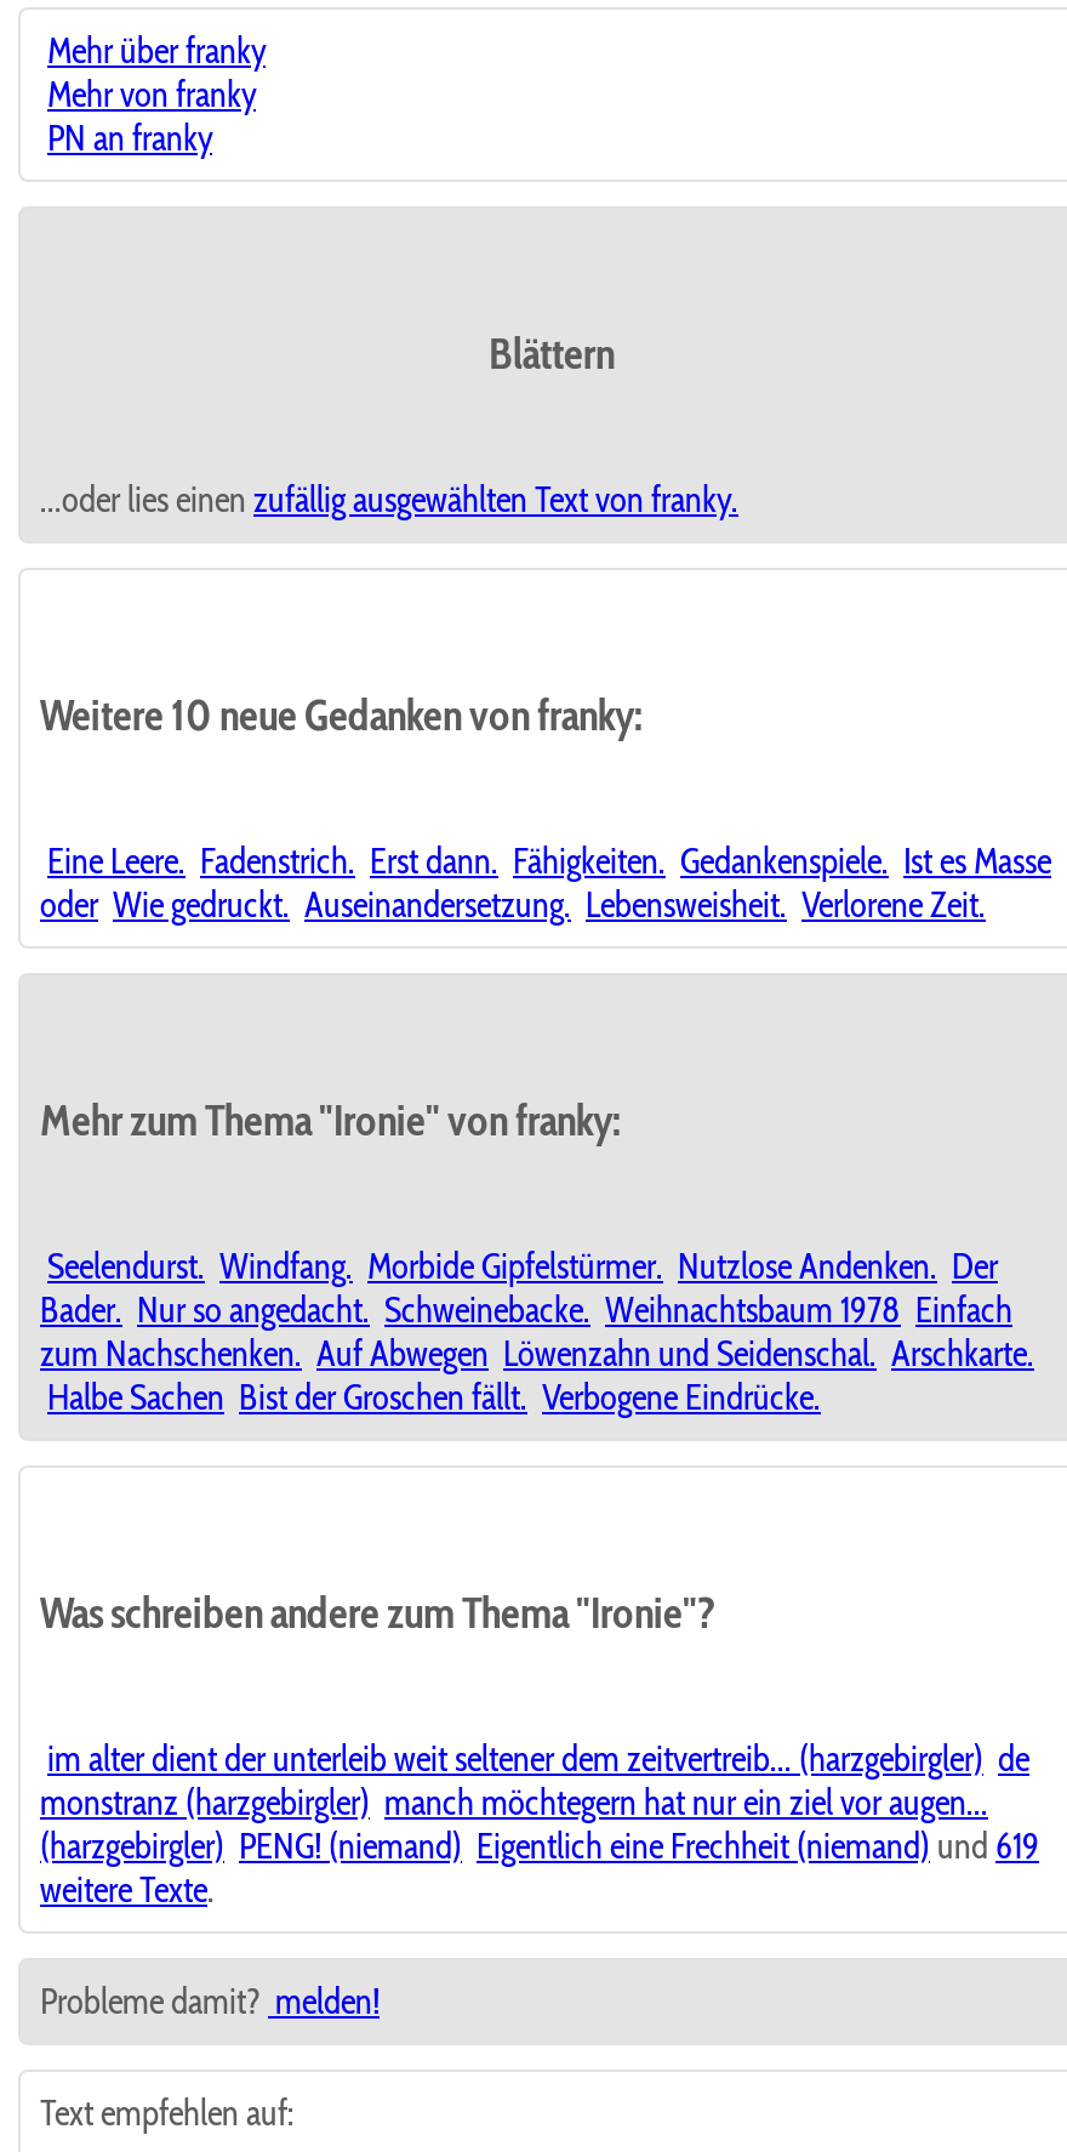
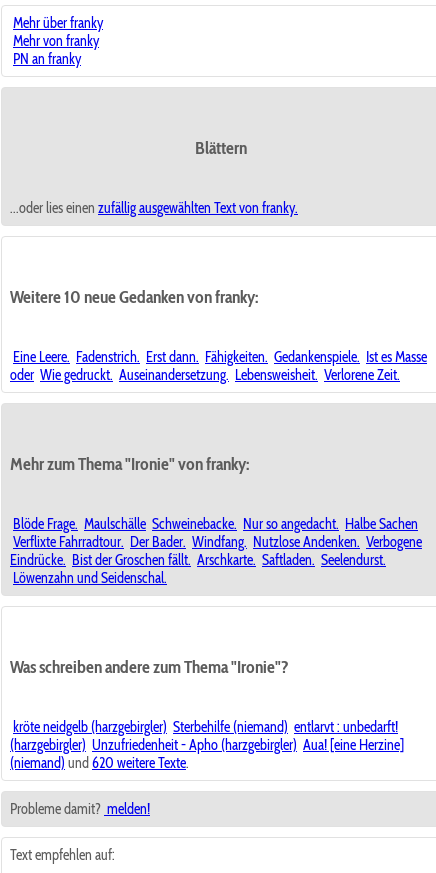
[40,1245,1034,1420] Seelendurst. Windfang. Morbide Gipfelstürmer. Nutzlose Andenken. Der | Bader. Nur so angedacht. Schweinebacke. Weihnachtsbaum 1978 Einfach | zum Nachschenken. Auf Abwegen Löwenzahn und Seidenschal. Arschkarte. | Halbe Sachen Bist der Groschen fällt. Verbogene Eindrücke. -> [10,515,422,587] Blöde Frage. Maulschälle Schweinebacke. Nur so angedacht. Halbe Sachen | Verflixte Fahrradtour. Der Bader. Windfang. Nutzlose Andenken. Verbogene | Eindrücke. Bist der Groschen fällt. Arschkarte. Saftladen. Seelendurst. | Löwenzahn und Seidenschal.
[40,1738,1039,1912] im alter dient der unterleib weit seltener dem zeitvertreib... (harzgebirgler) de | monstranz (harzgebirgler) manch möchtegern hat nur ein ziel vor augen... | (harzgebirgler) PENG! (niemand) Eigentlich eine Frechheit (niemand)und 619 | weitere Texte. -> [10,718,404,772] kröte neidgelb (harzgebirgler) Sterbehilfe (niemand) entlarvt : unbedarft! | (harzgebirgler) Unzufriedenheit - Apho (harzgebirgler) Aua! [eine Herzine] | (niemand)und 620 weitere Texte.

